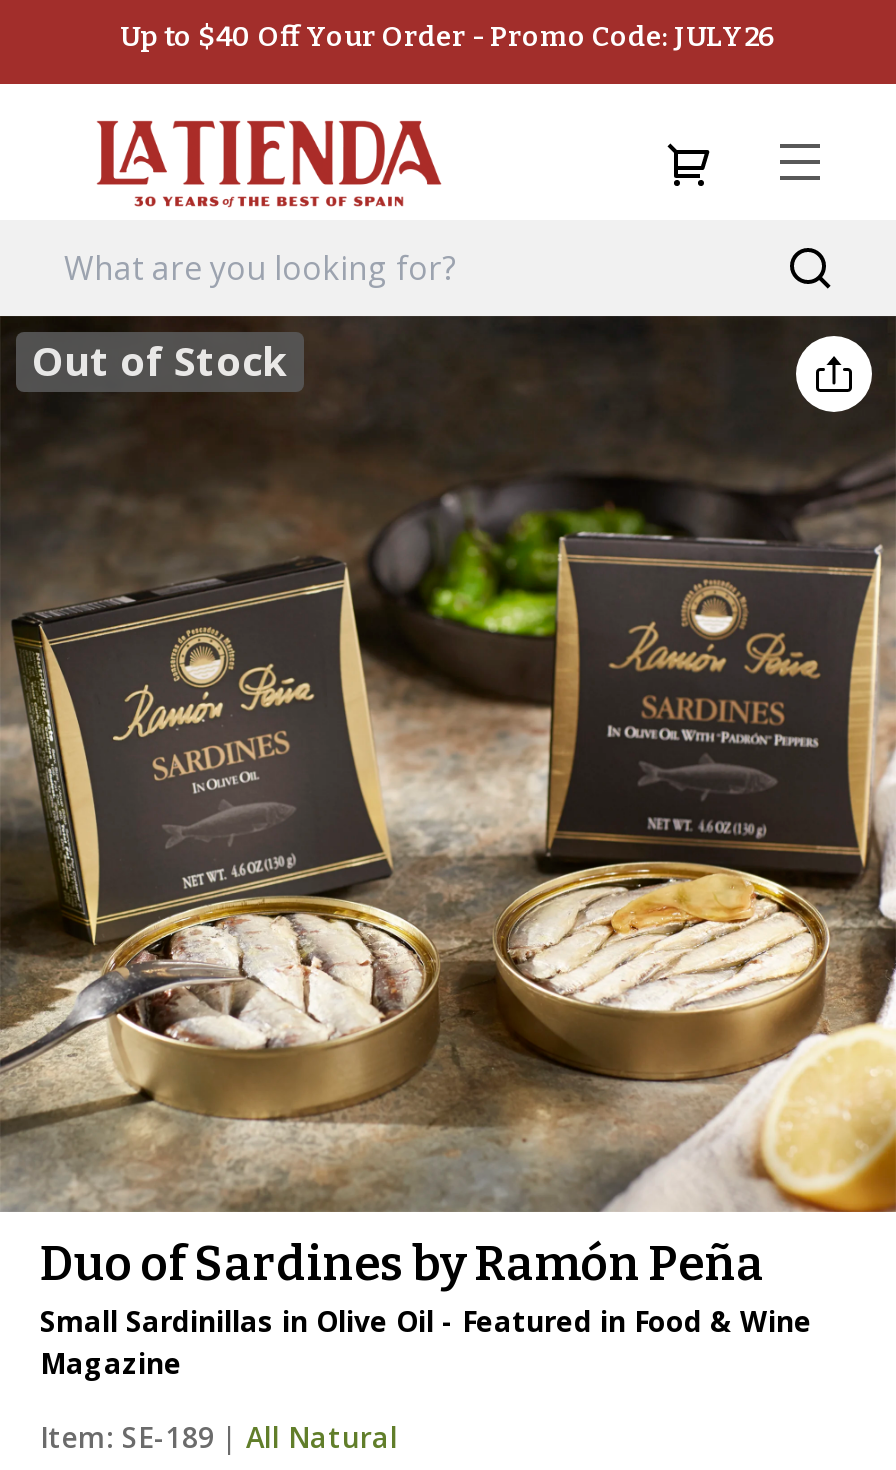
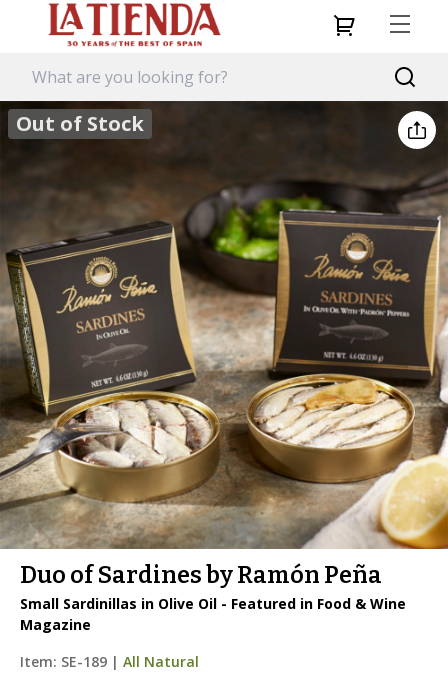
[120,19,776,53] Up to $40 Off Your Order - Promo Code: JULY26 -> none

